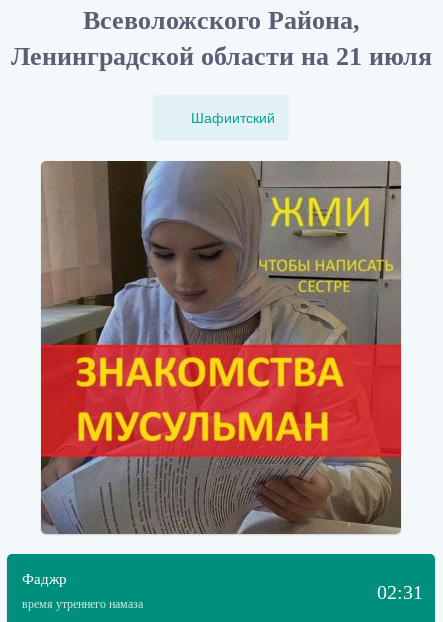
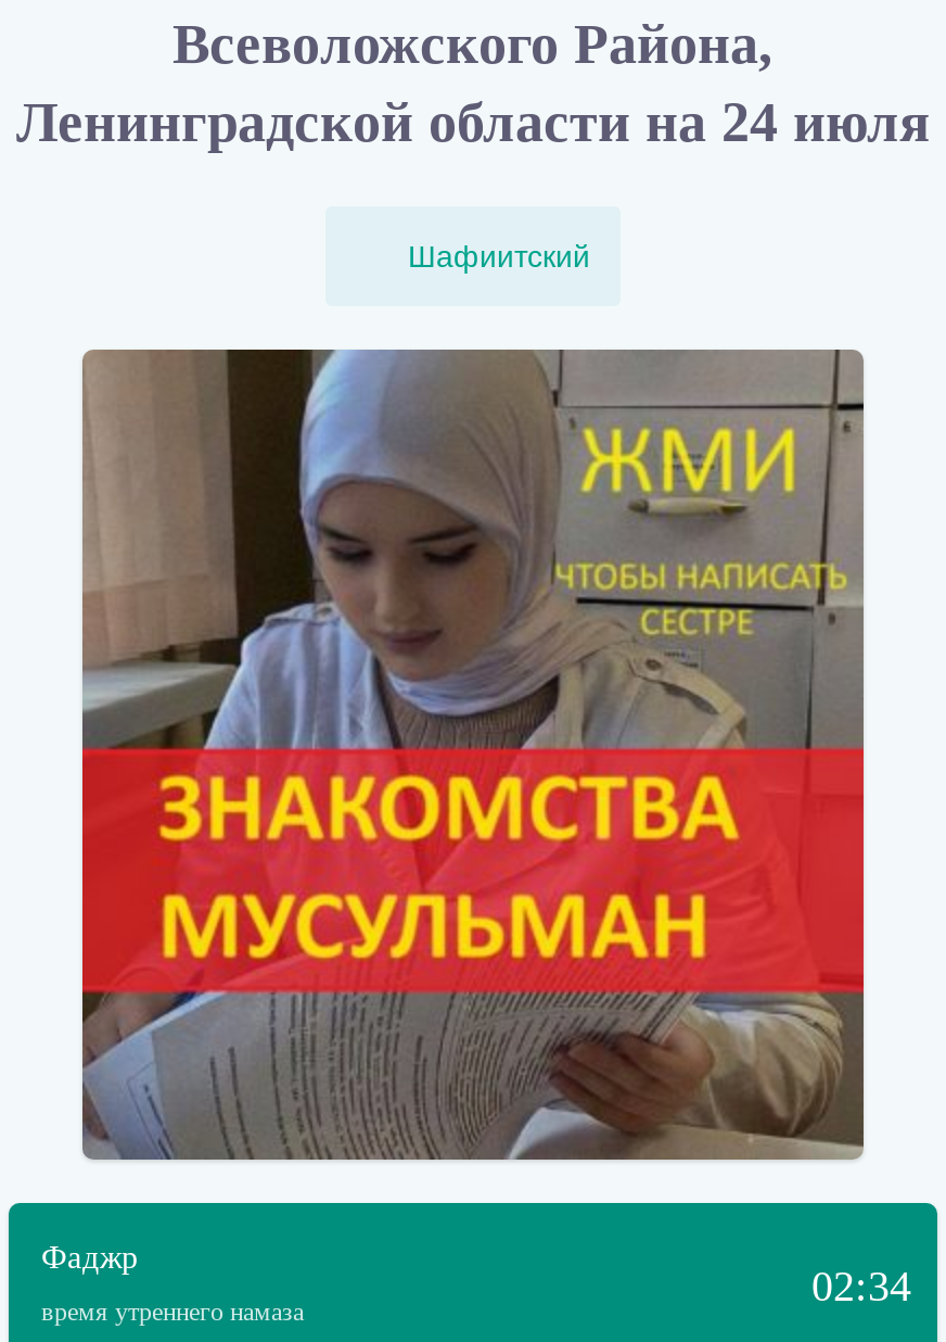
[10,42,431,71] Ленинградской области на 21 июля -> [16,91,930,154] Ленинградской области на 24 июля
[377,581,423,603] 02:31 -> [811,1261,911,1309] 02:34

